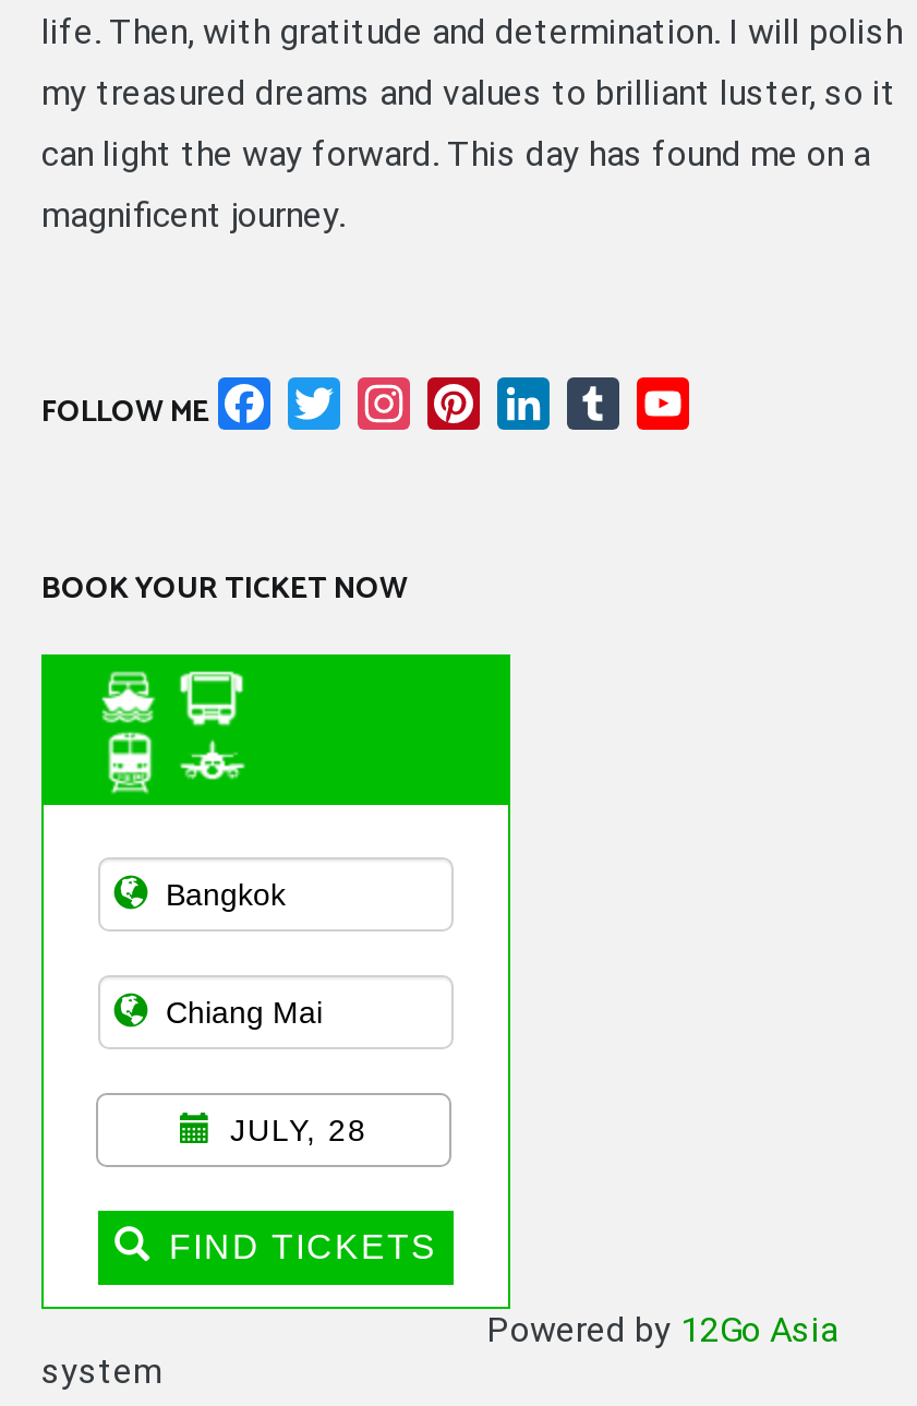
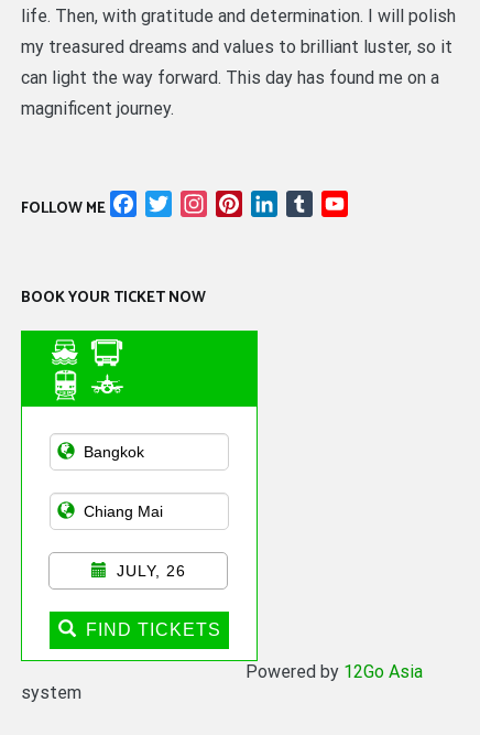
[230,1113,367,1148] JULY, 28 -> [116,562,186,580] JULY, 26

